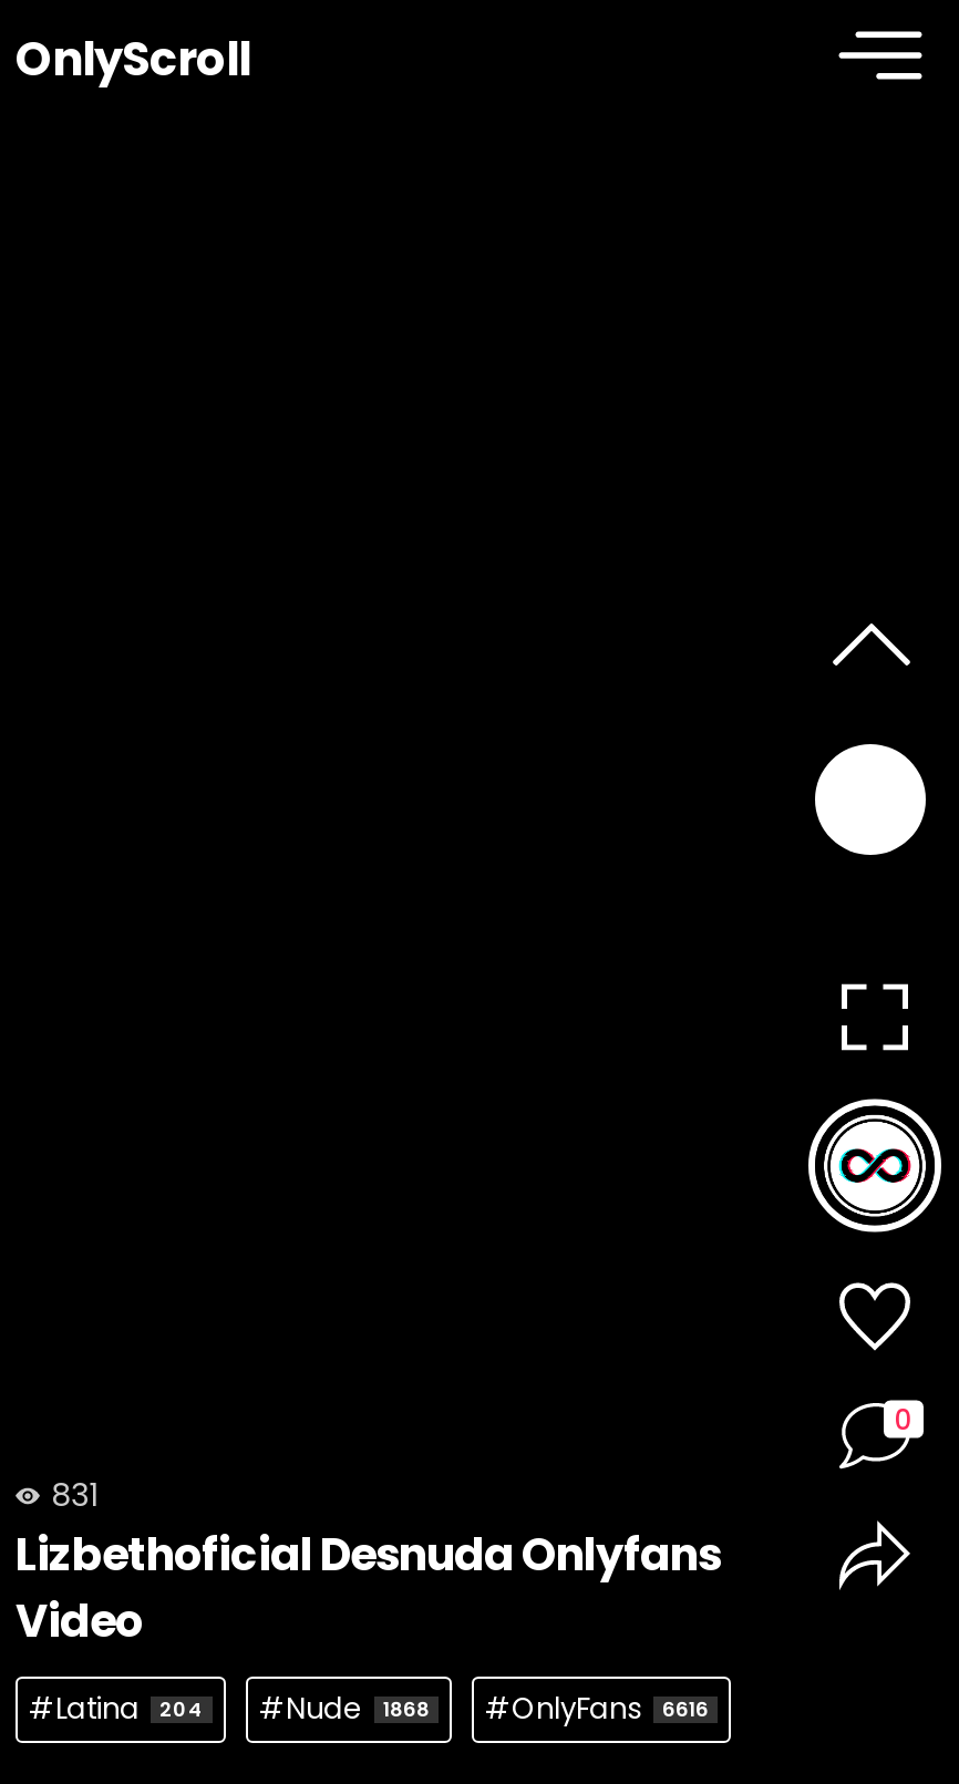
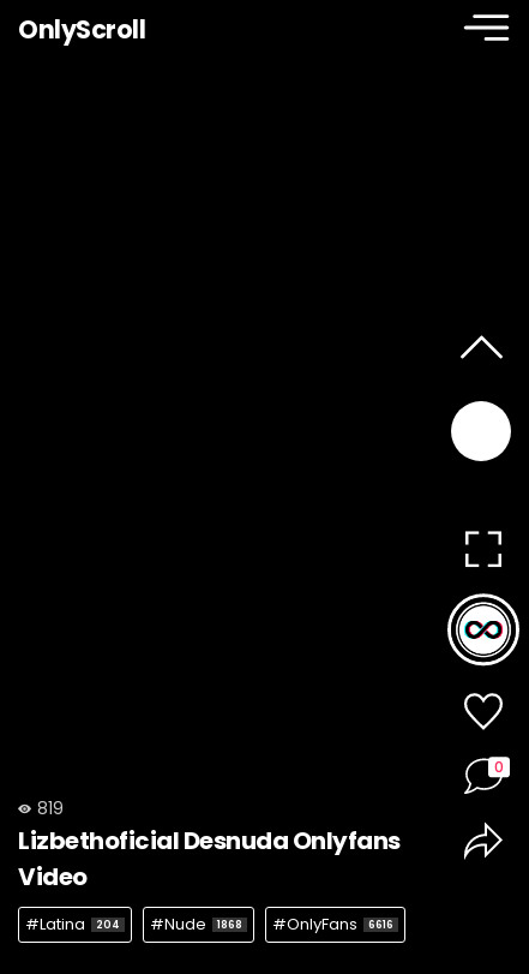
[42,1473,97,1517] 831 -> [32,796,64,820] 819

